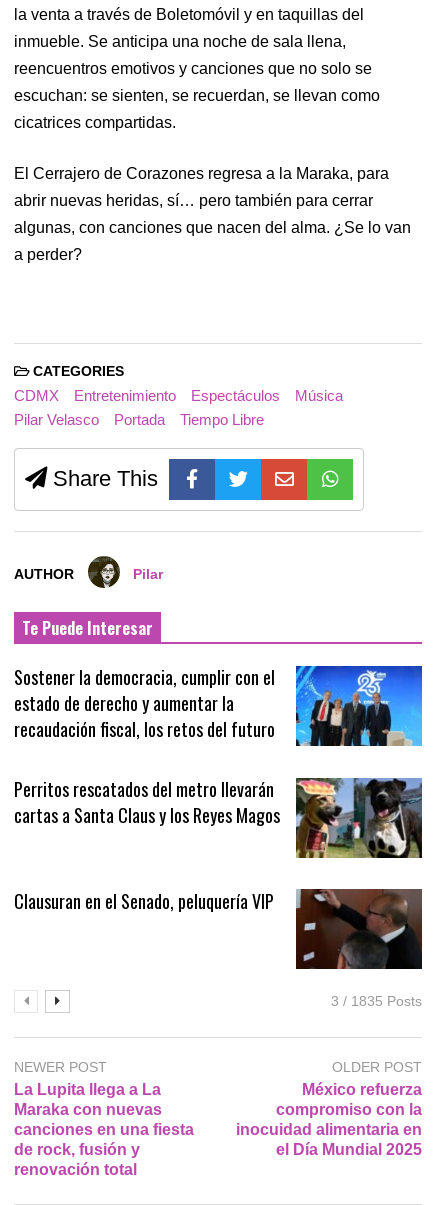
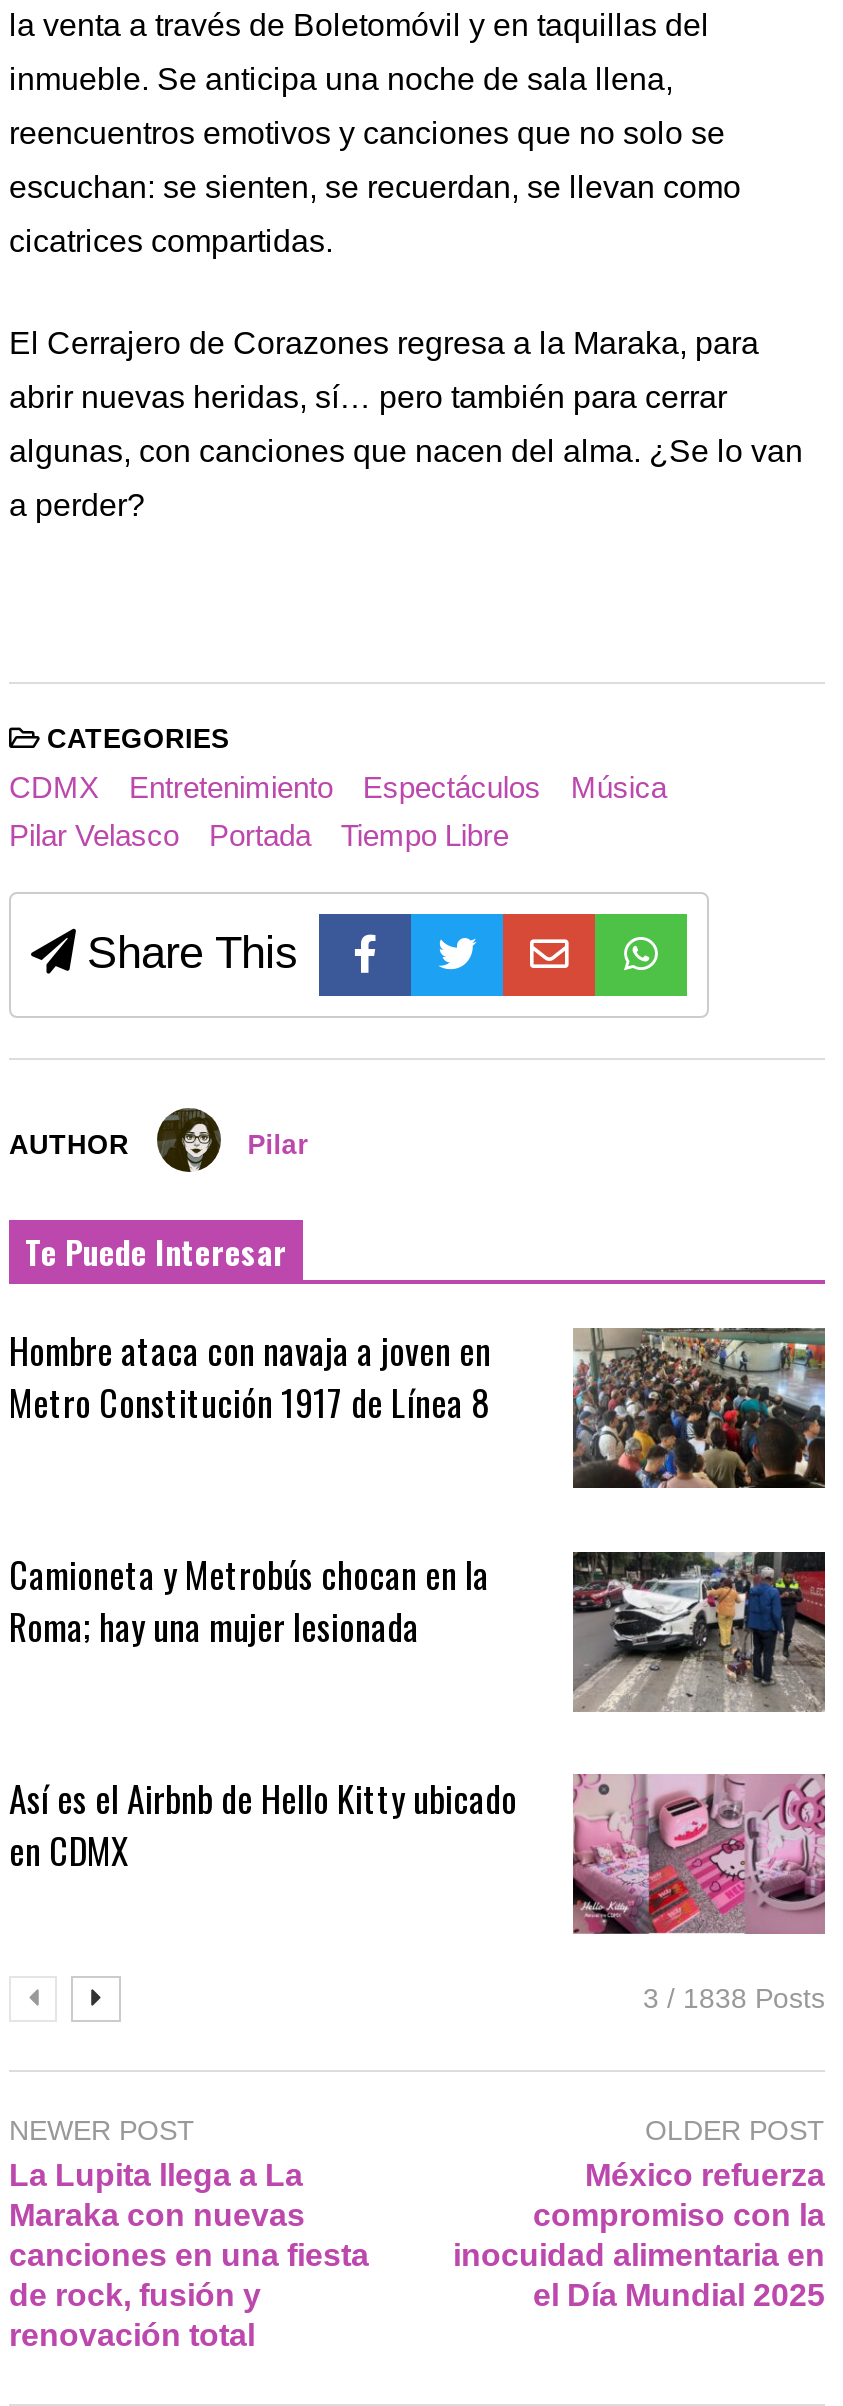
[14,664,423,747] [image] | Sostener la democracia, cumplir con el | estado de derecho y aumentar la | recaudación fiscal, los retos del futuro -> [9,1325,827,1490] [image] | Hombre ataca con navaja a joven en | Metro Constitución 1917 de Línea 8
[14,776,280,828] Perritos rescatados del metro llevarán | cartas a Santa Claus y los Reyes Magos -> [9,1548,489,1652] Camioneta y Metrobús chocan en la | Roma; hay una mujer lesionada
[295,777,423,859] [image] -> [571,1550,827,1712] [image]
[14,888,274,914] Clausuran en el Senado, peluquería VIP -> [9,1771,517,1875] Así es el Airbnb de Hello Kitty ubicado | en CDMX
[295,888,423,1009] [image] | 3 / 1835 Posts -> [571,1774,827,2014] [image] | 3 / 1838 Posts

